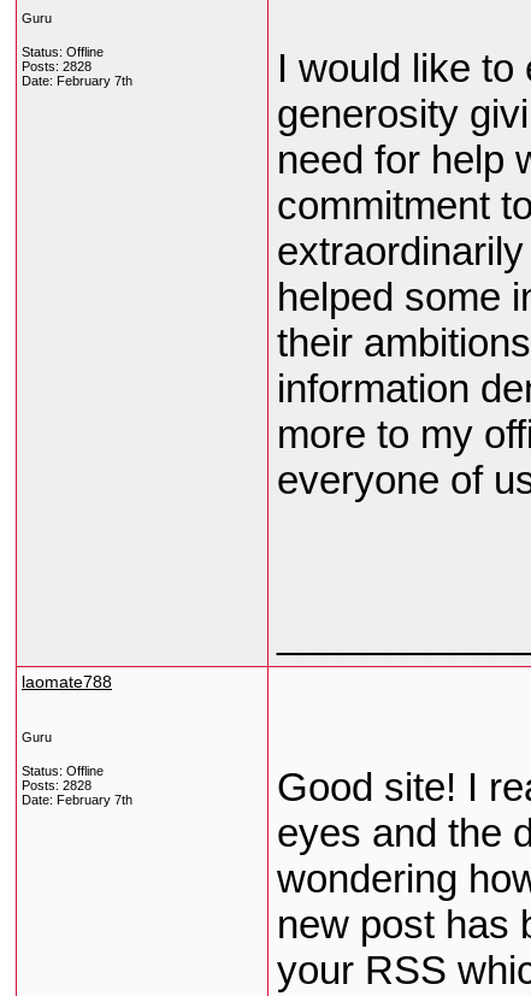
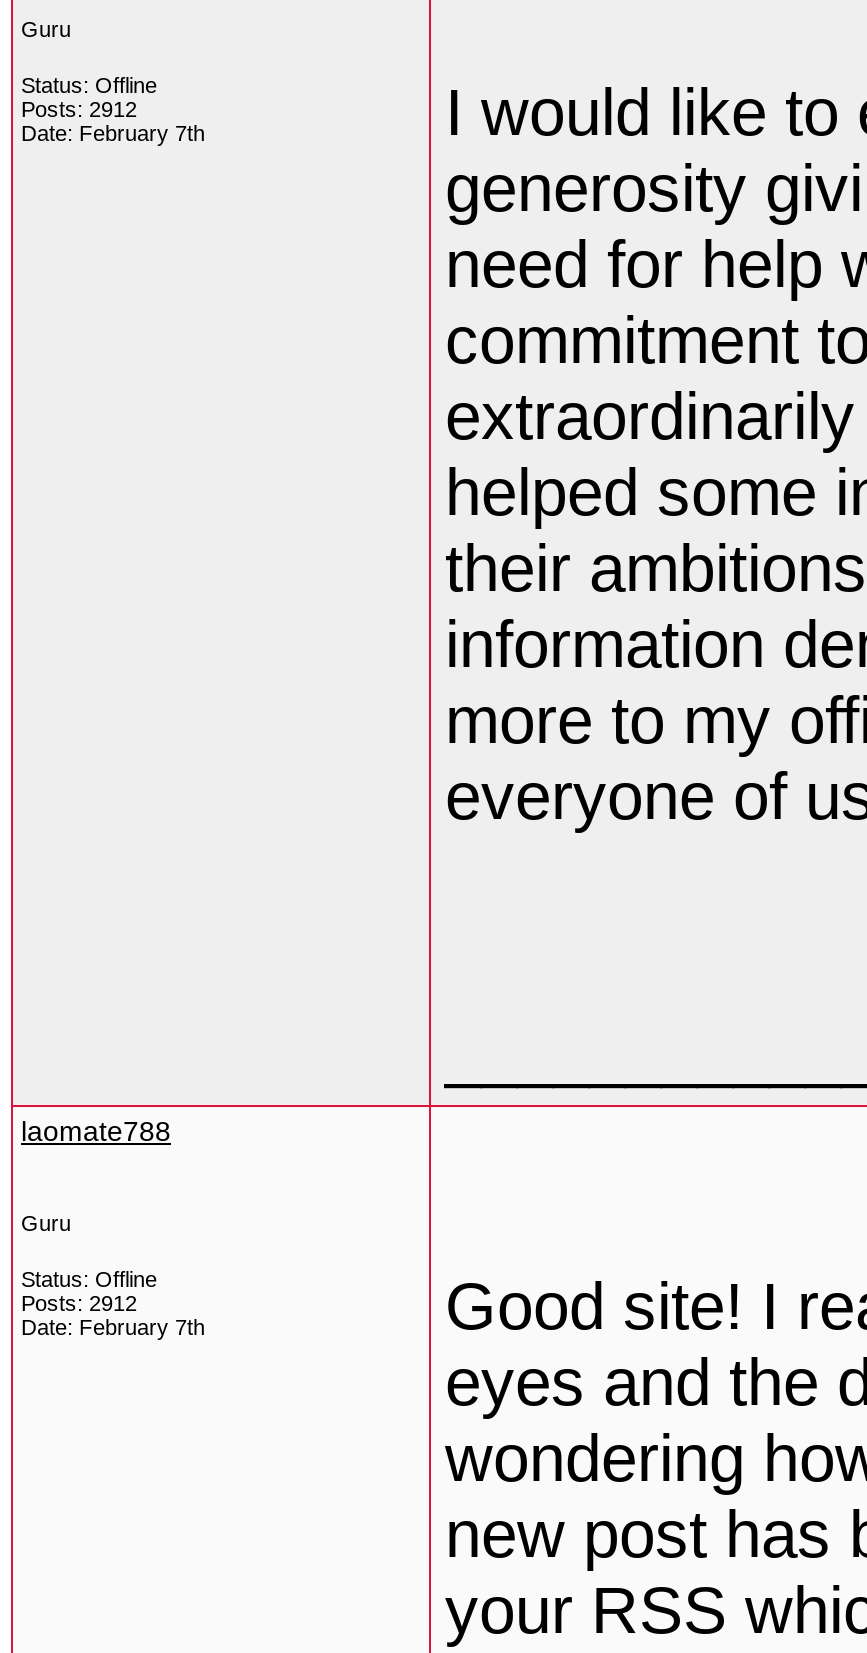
[22,59,92,73] Posts: 2828 -> [21,97,137,121] Posts: 2912
[22,778,92,792] Posts: 2828 -> [21,1291,137,1315] Posts: 2912

